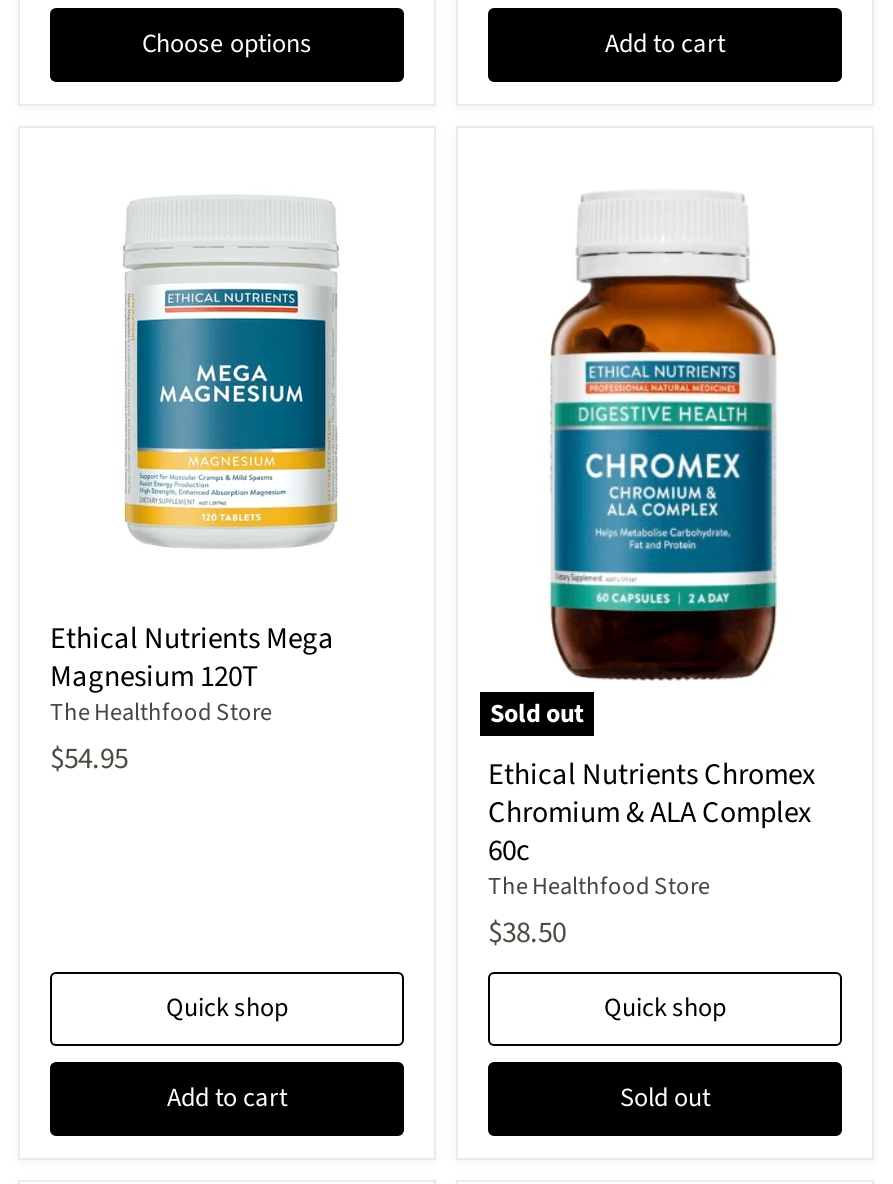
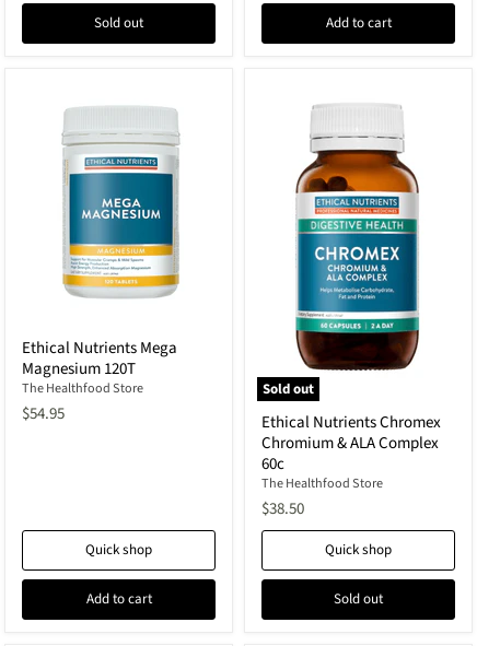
[142,25,312,61] Choose options -> [94,13,143,32] Sold out

